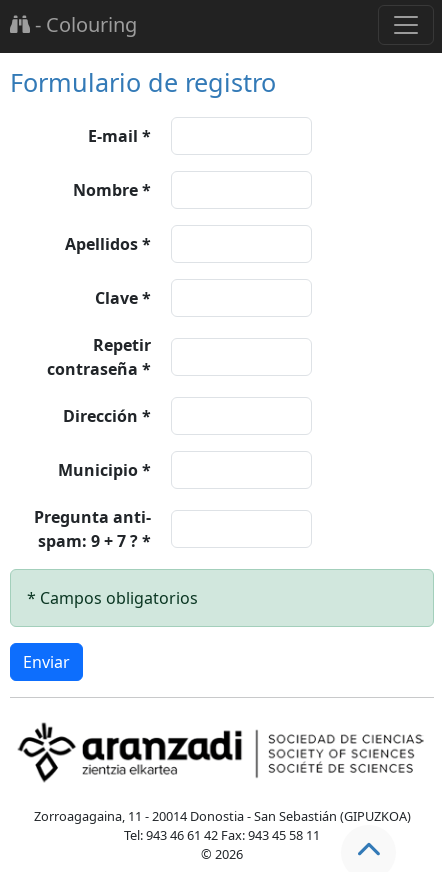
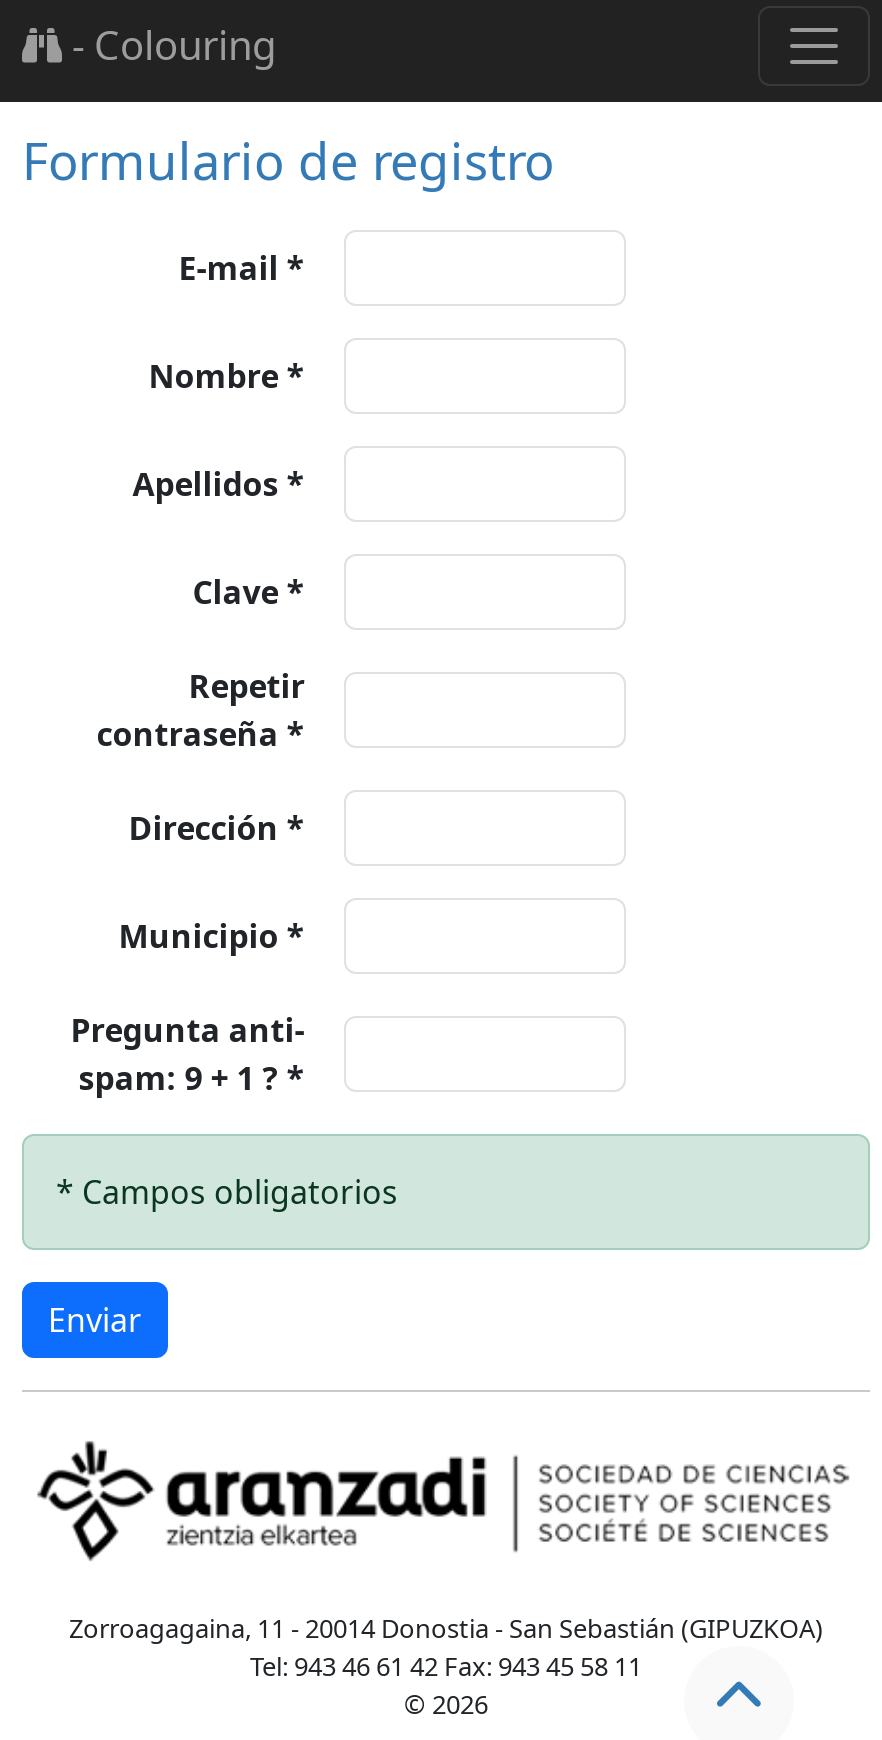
[38,530,151,552] spam: 9 + 7 ? * -> [78,1056,304,1100] spam: 9 + 1 ? *

